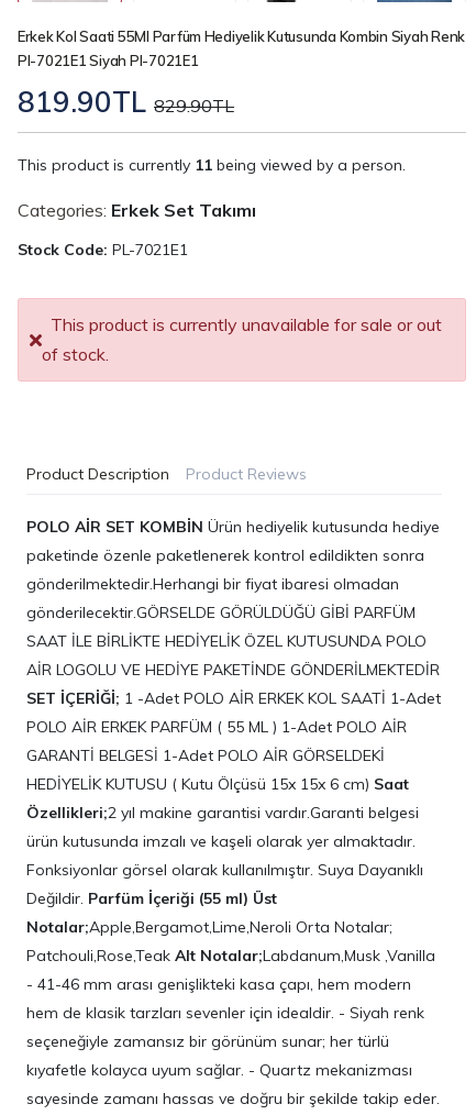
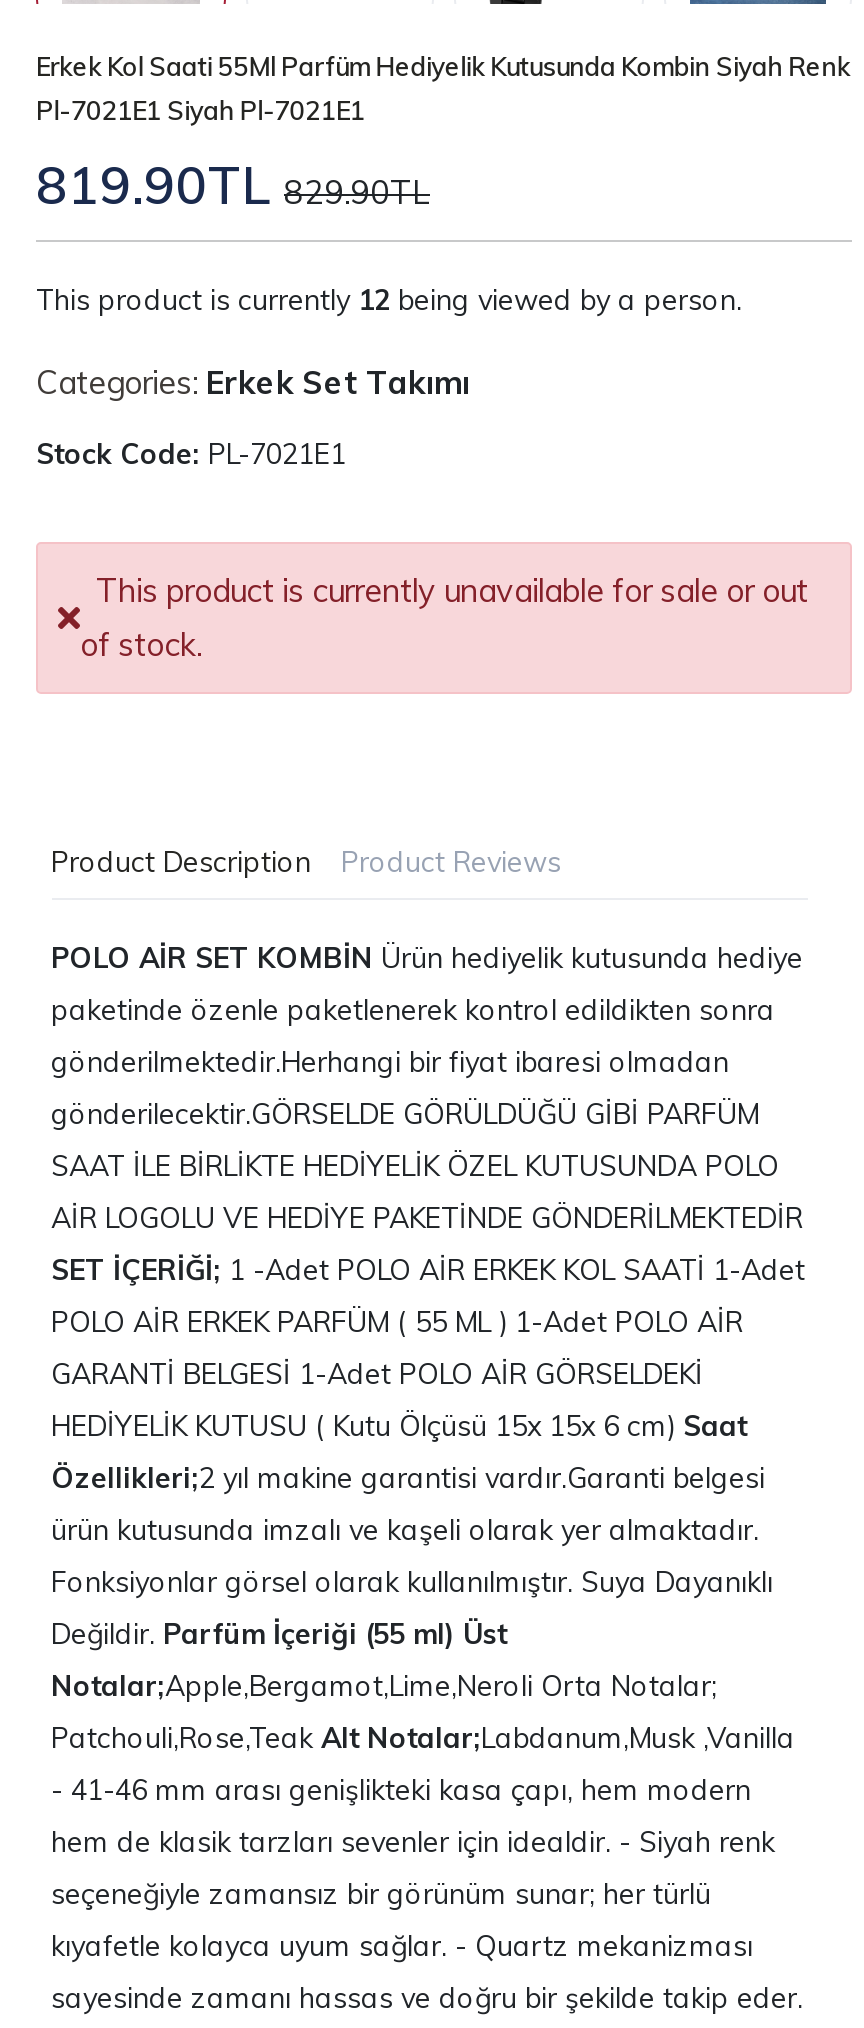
[18,155,406,175] This product is currently 11 being viewed by a person. -> [36,282,742,318] This product is currently 12 being viewed by a person.

